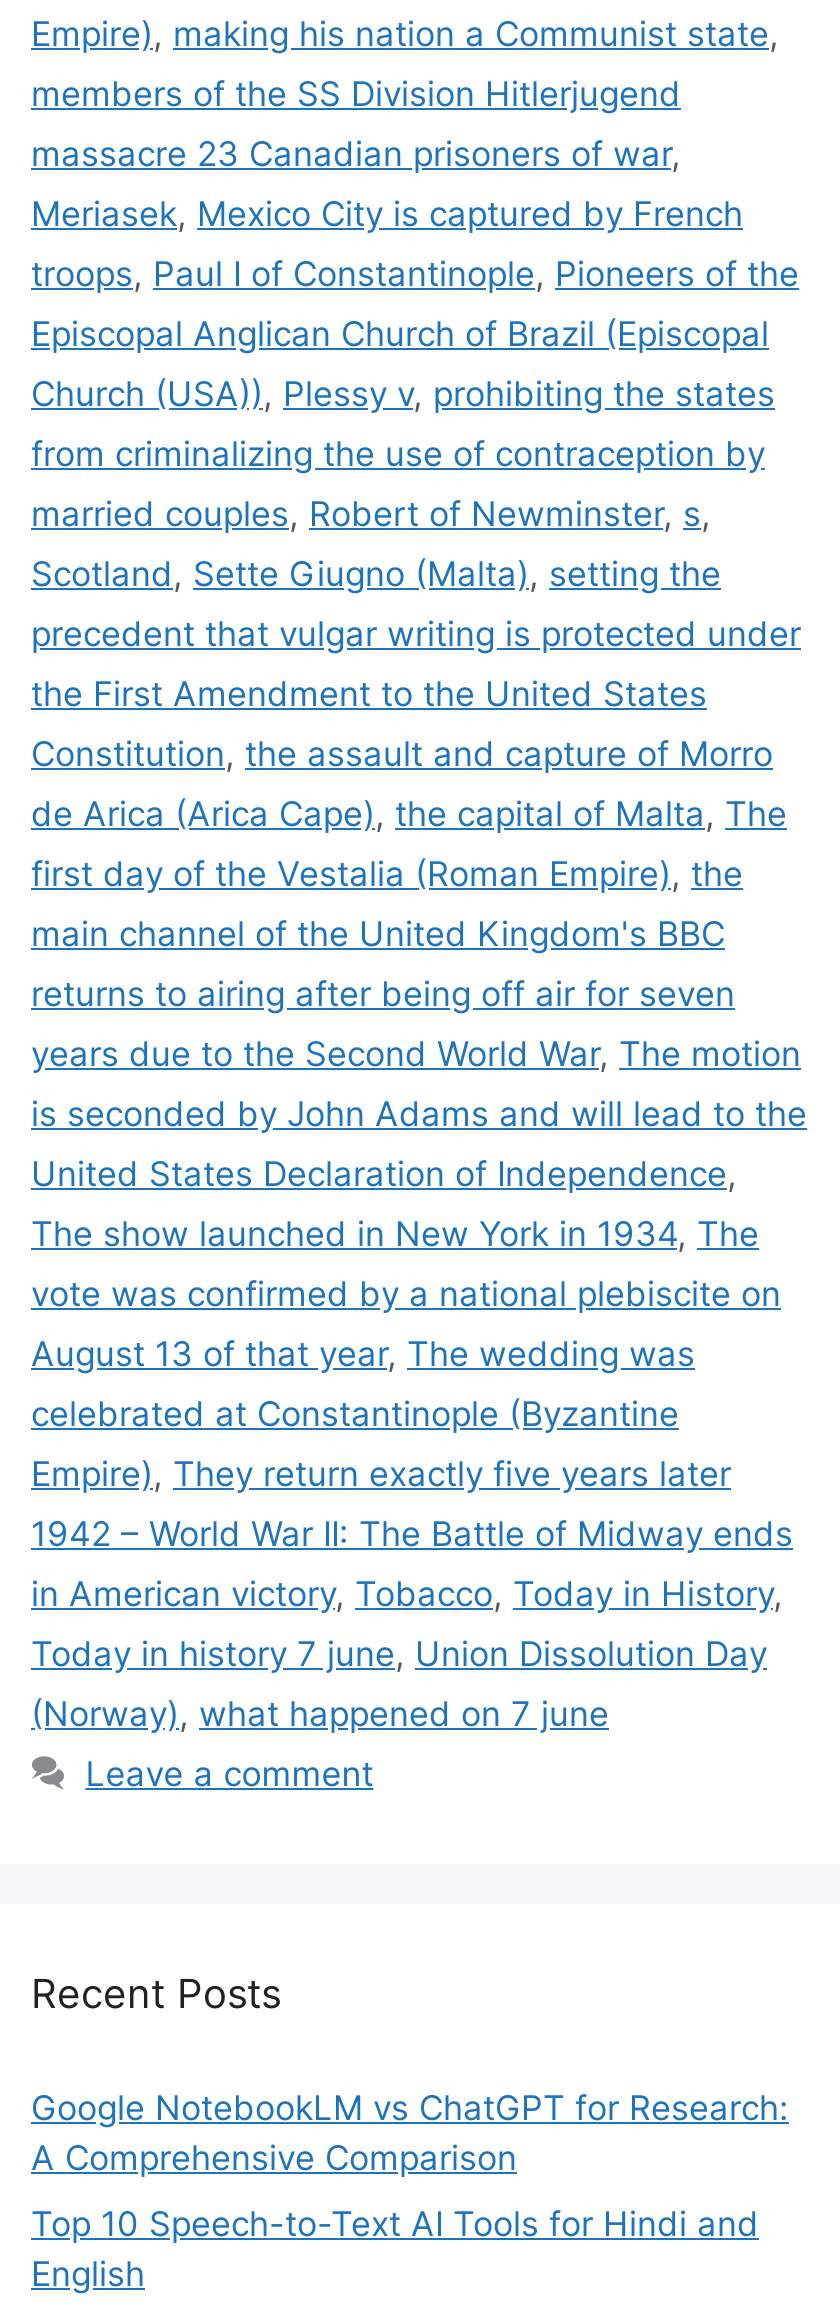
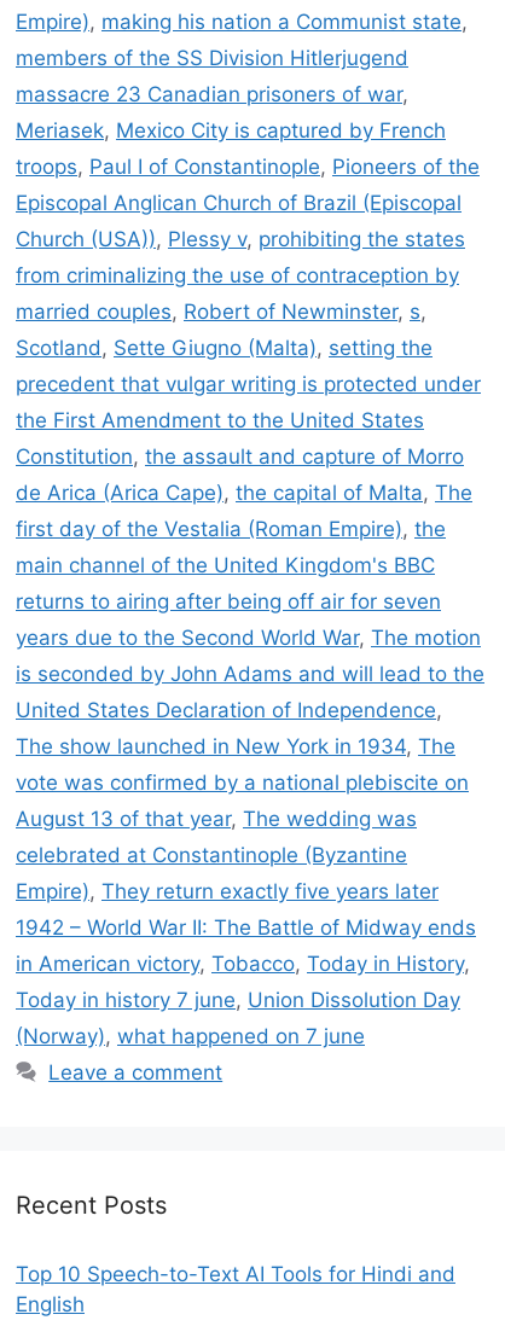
[31,2087,789,2177] Google NotebookLM vs ChatGPT for Research: | A Comprehensive Comparison -> none

